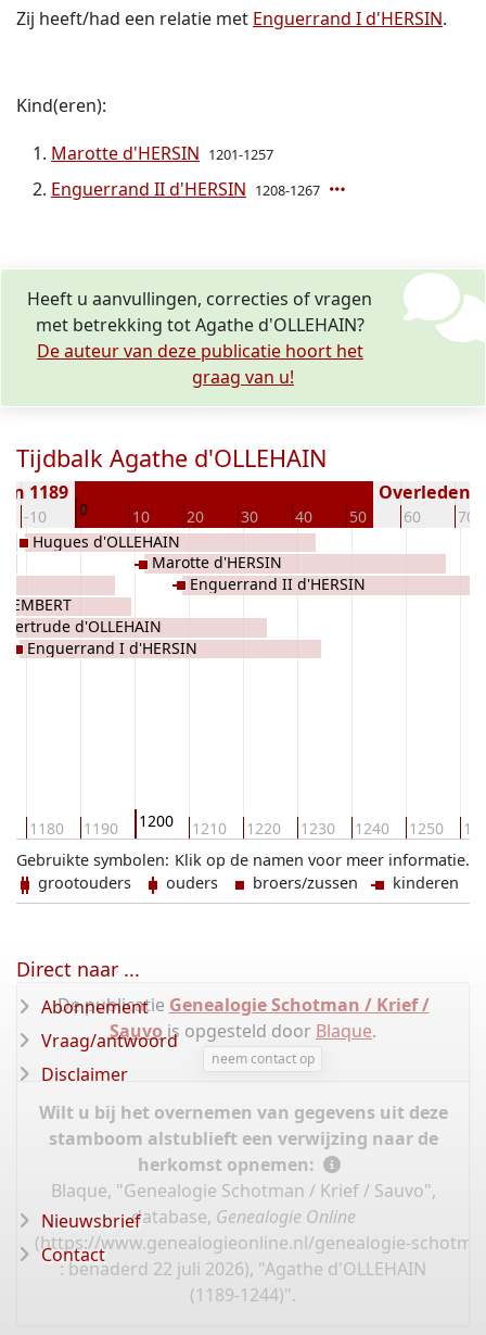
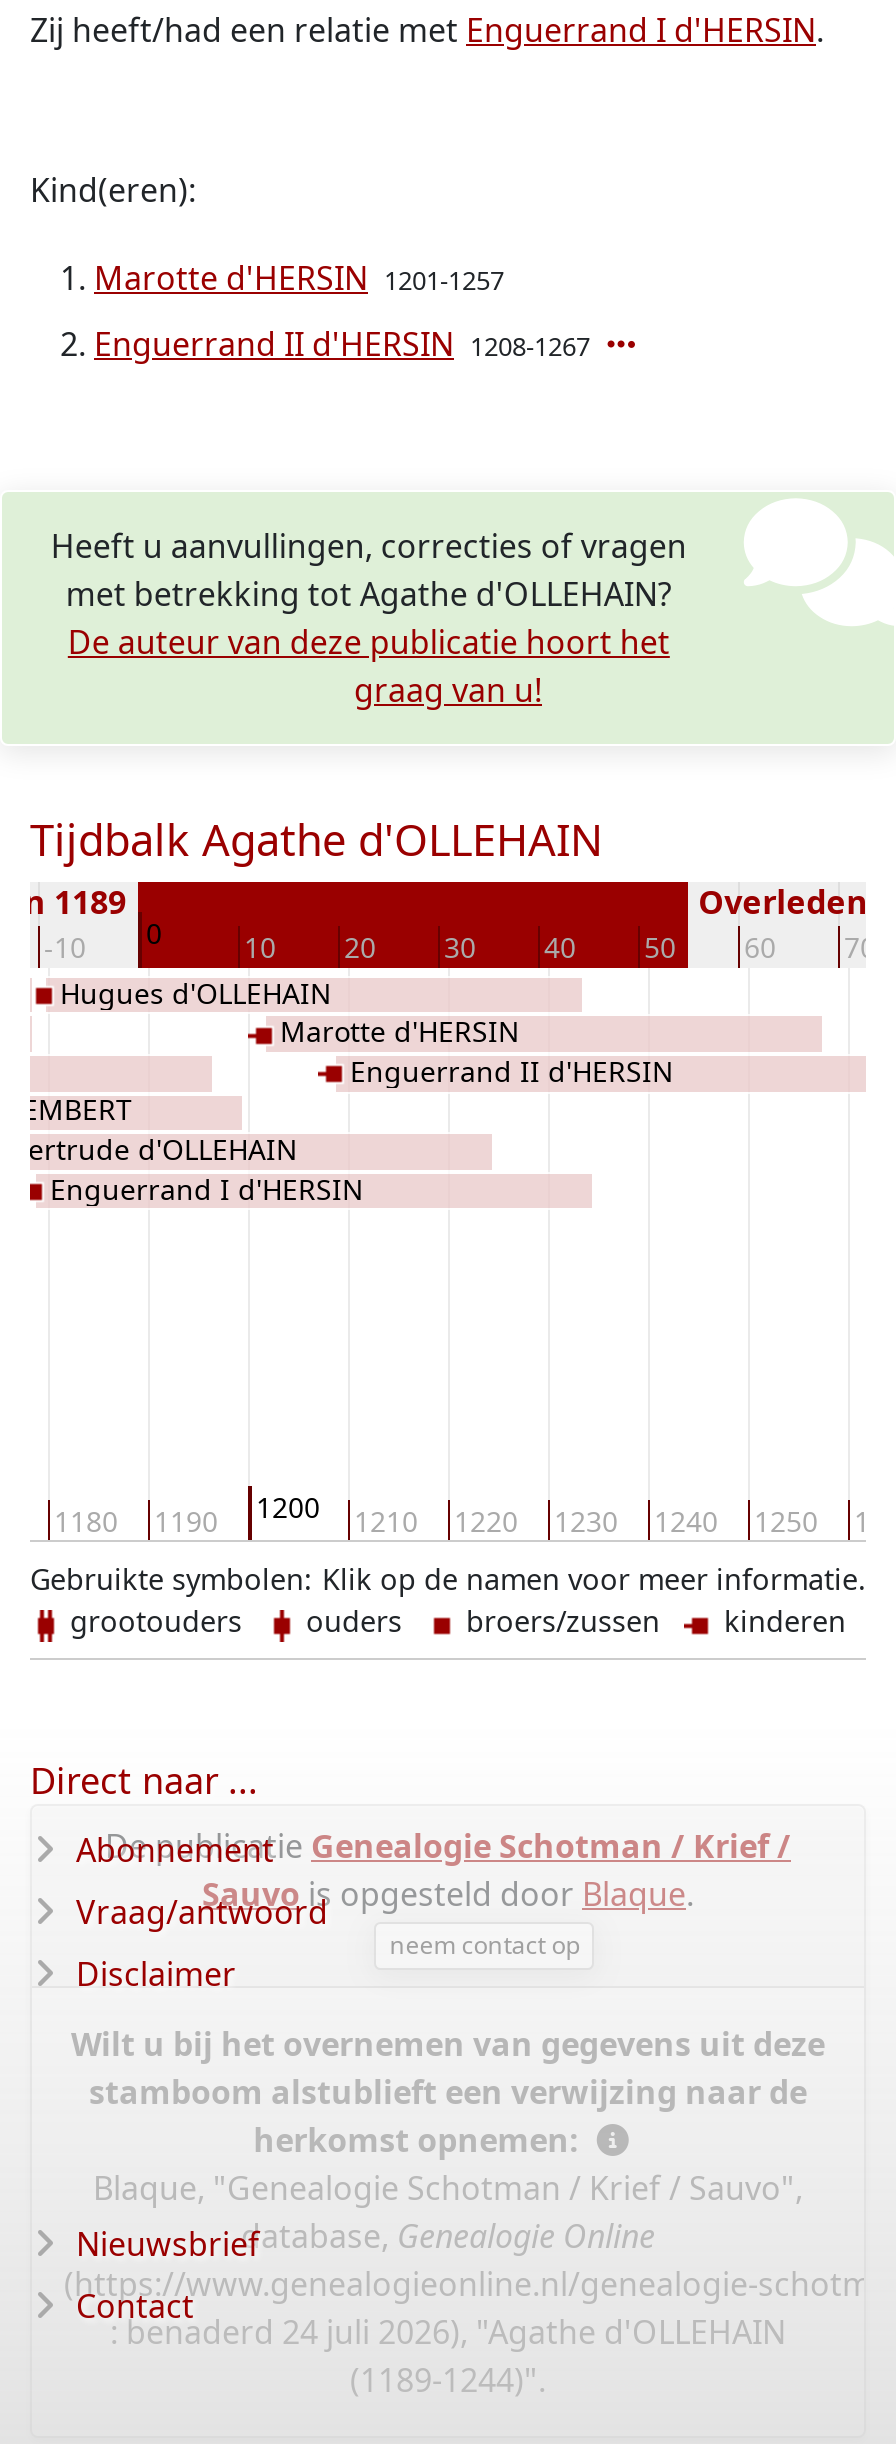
[60,1256,426,1280] : benaderd 22 juli 2026), "Agathe d'OLLEHAIN -> [110,2309,786,2353] : benaderd 24 juli 2026), "Agathe d'OLLEHAIN

